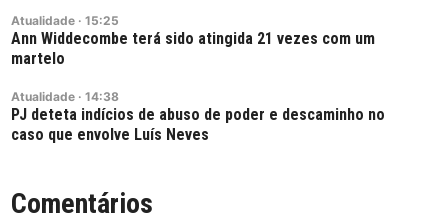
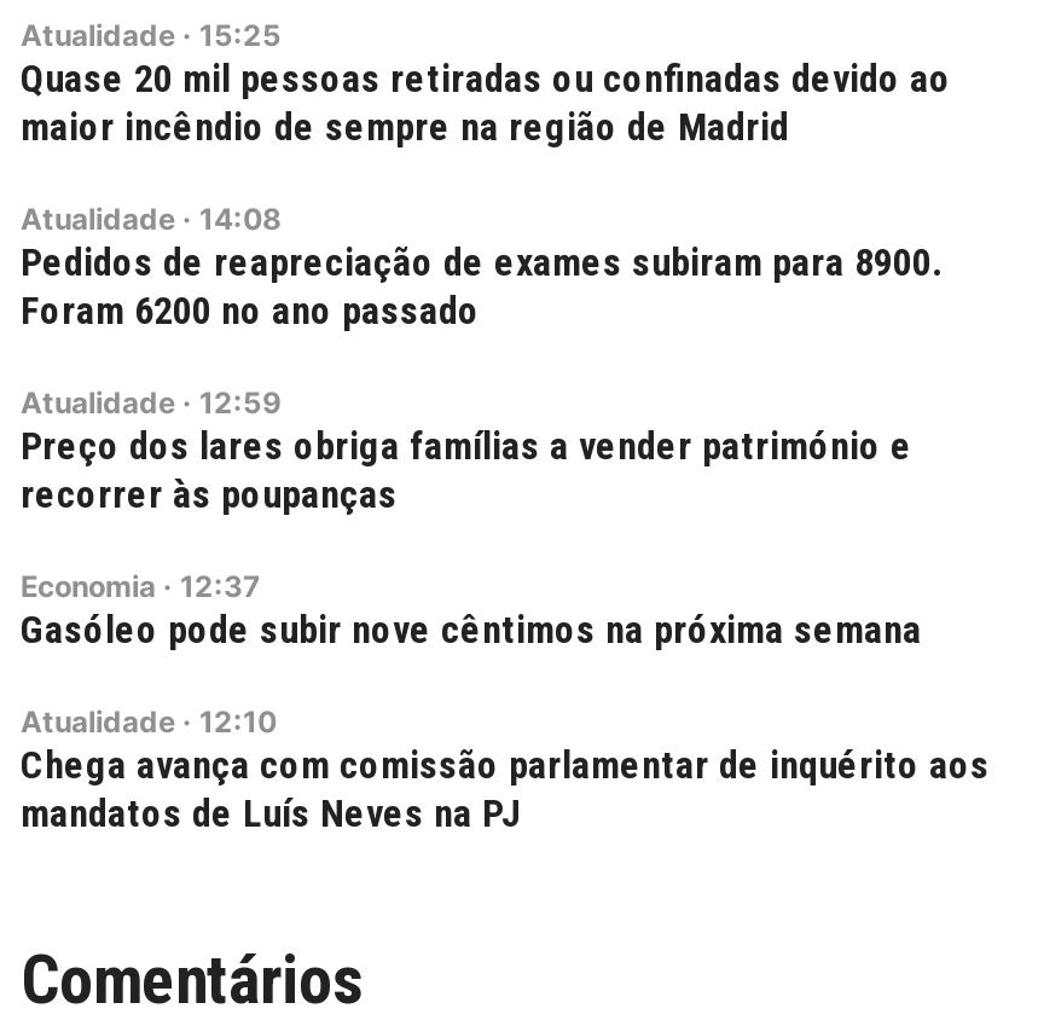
[11,29,385,144] Ann Widdecombe terá sido atingida 21 vezes com um | martelo | Atualidade · 14:38 | PJ deteta indícios de abuso de poder e descaminho no | caso que envolve Luís Neves -> [21,55,990,836] Quase 20 mil pessoas retiradas ou confinadas devido ao | maior incêndio de sempre na região de Madrid | Atualidade · 14:08 | Pedidos de reapreciação de exames subiram para 8900. | Foram 6200 no ano passado | Atualidade · 12:59 | Preço dos lares obriga famílias a vender património e | recorrer às poupanças | Economia · 12:37 | Gasóleo pode subir nove cêntimos na próxima semana | Atualidade · 12:10 | Chega avança com comissão parlamentar de inquérito aos | mandatos de Luís Neves na PJ

